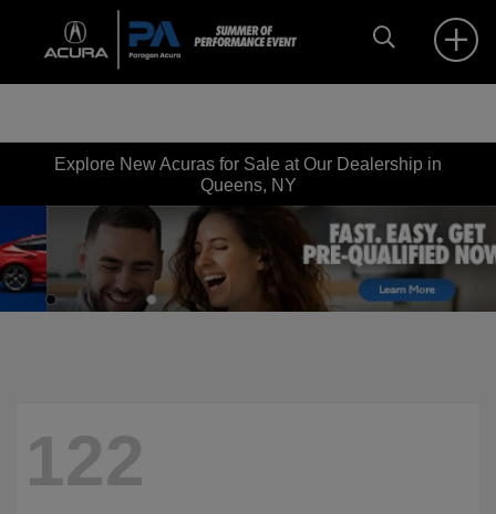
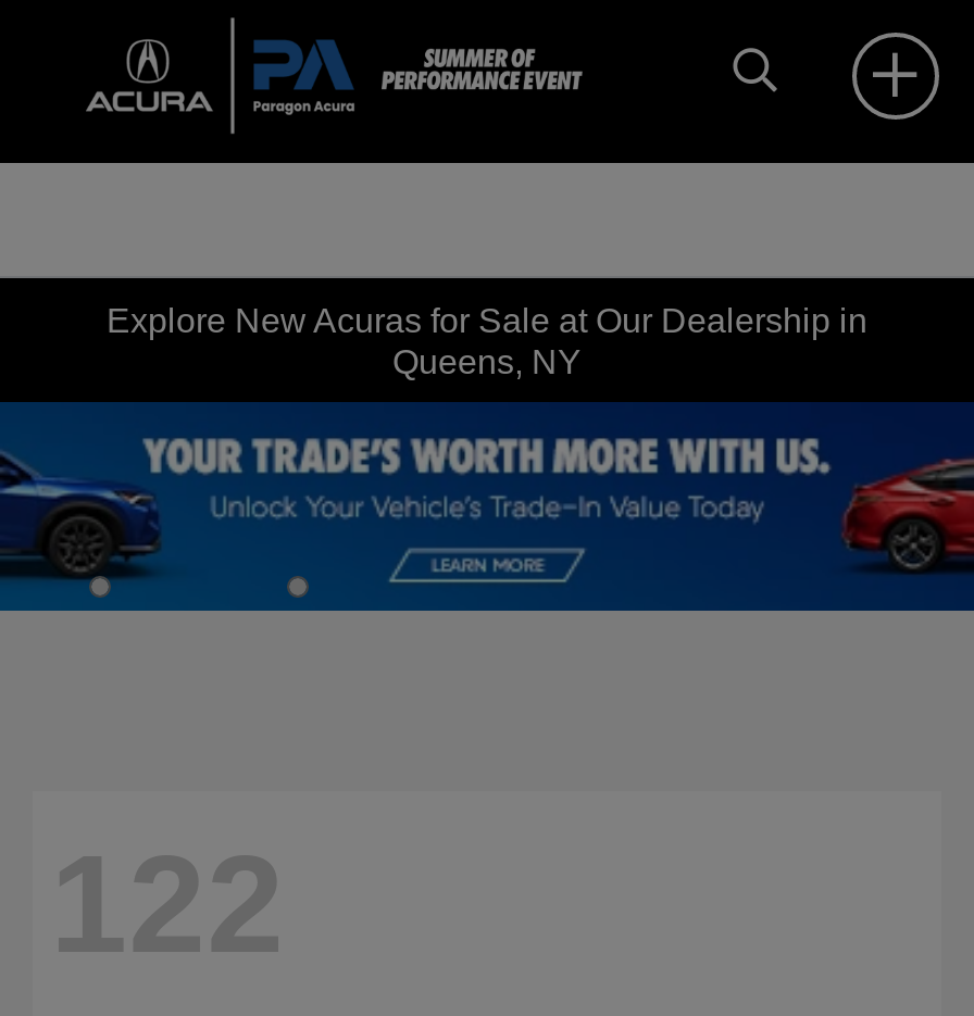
[3,204,493,313] [image] -> [7,400,967,613] [image]

